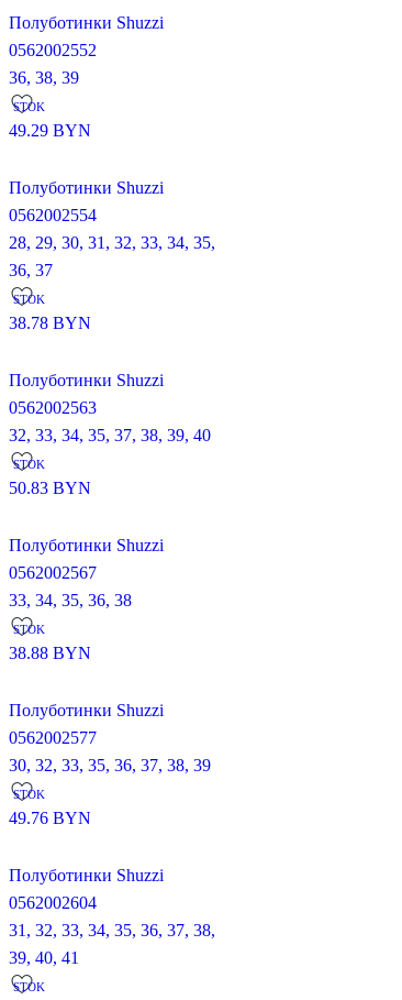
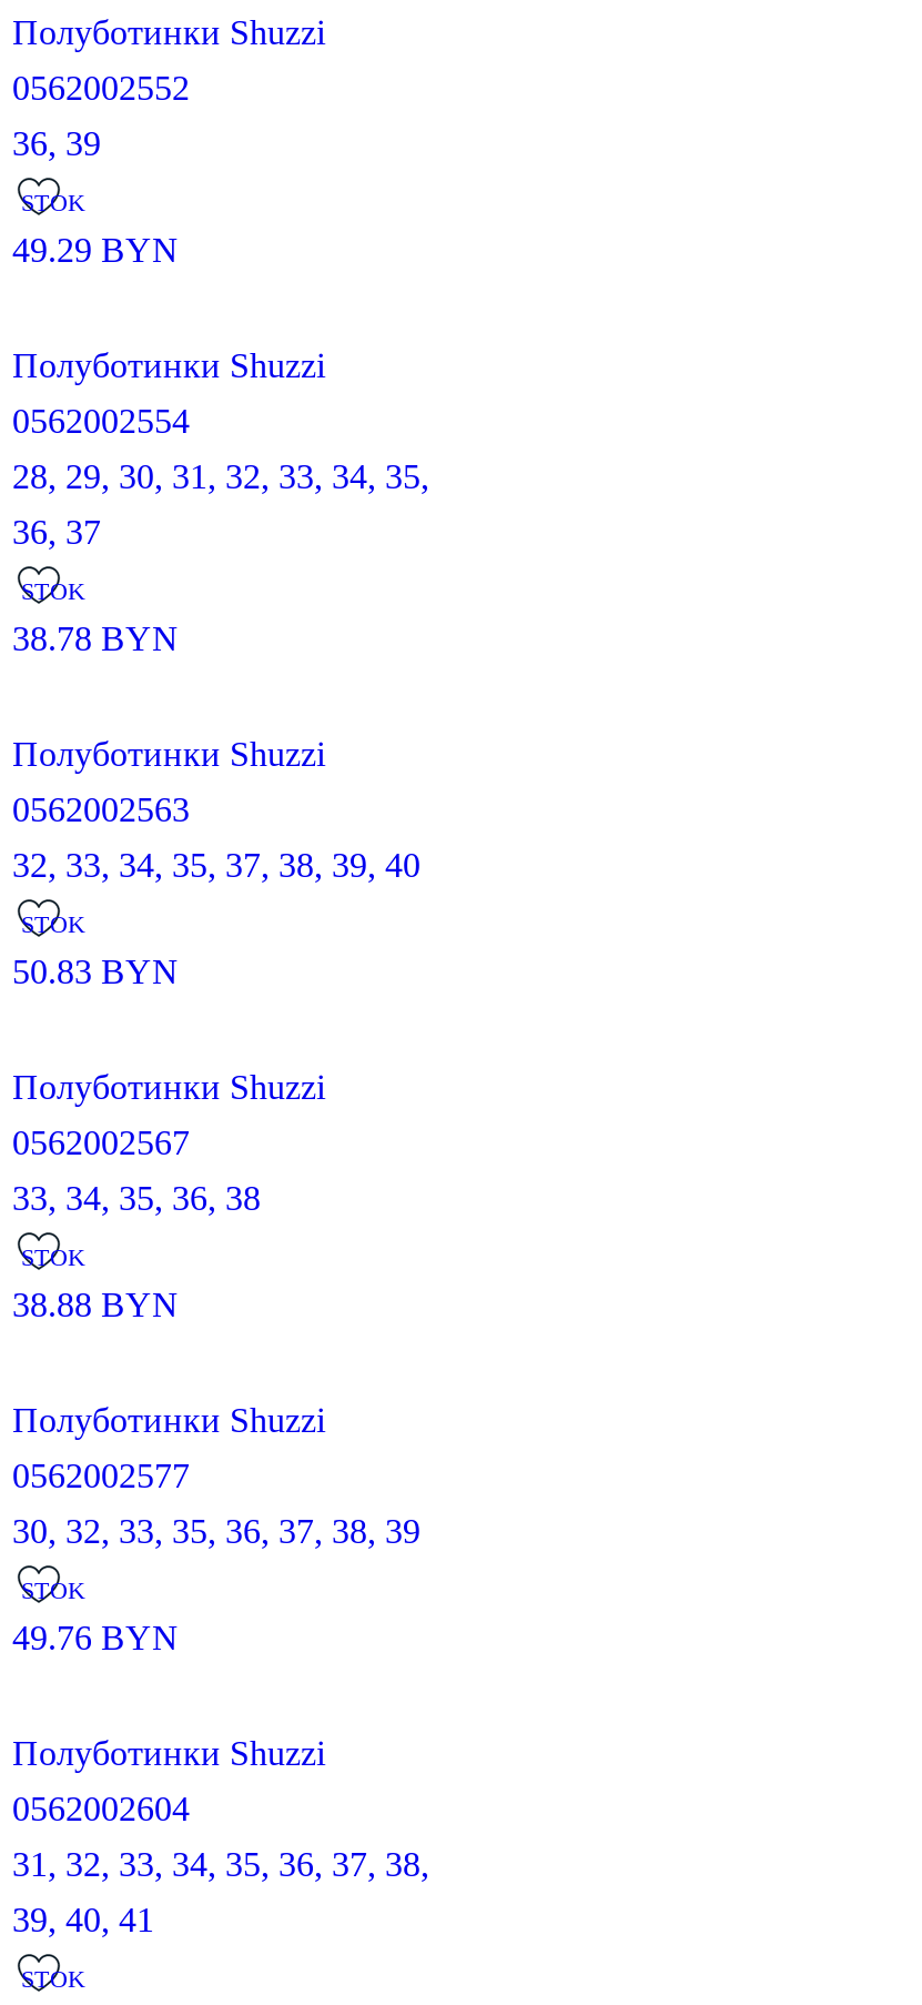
[9,68,79,87] 36, 38, 39 -> [12,124,101,162] 36, 39

